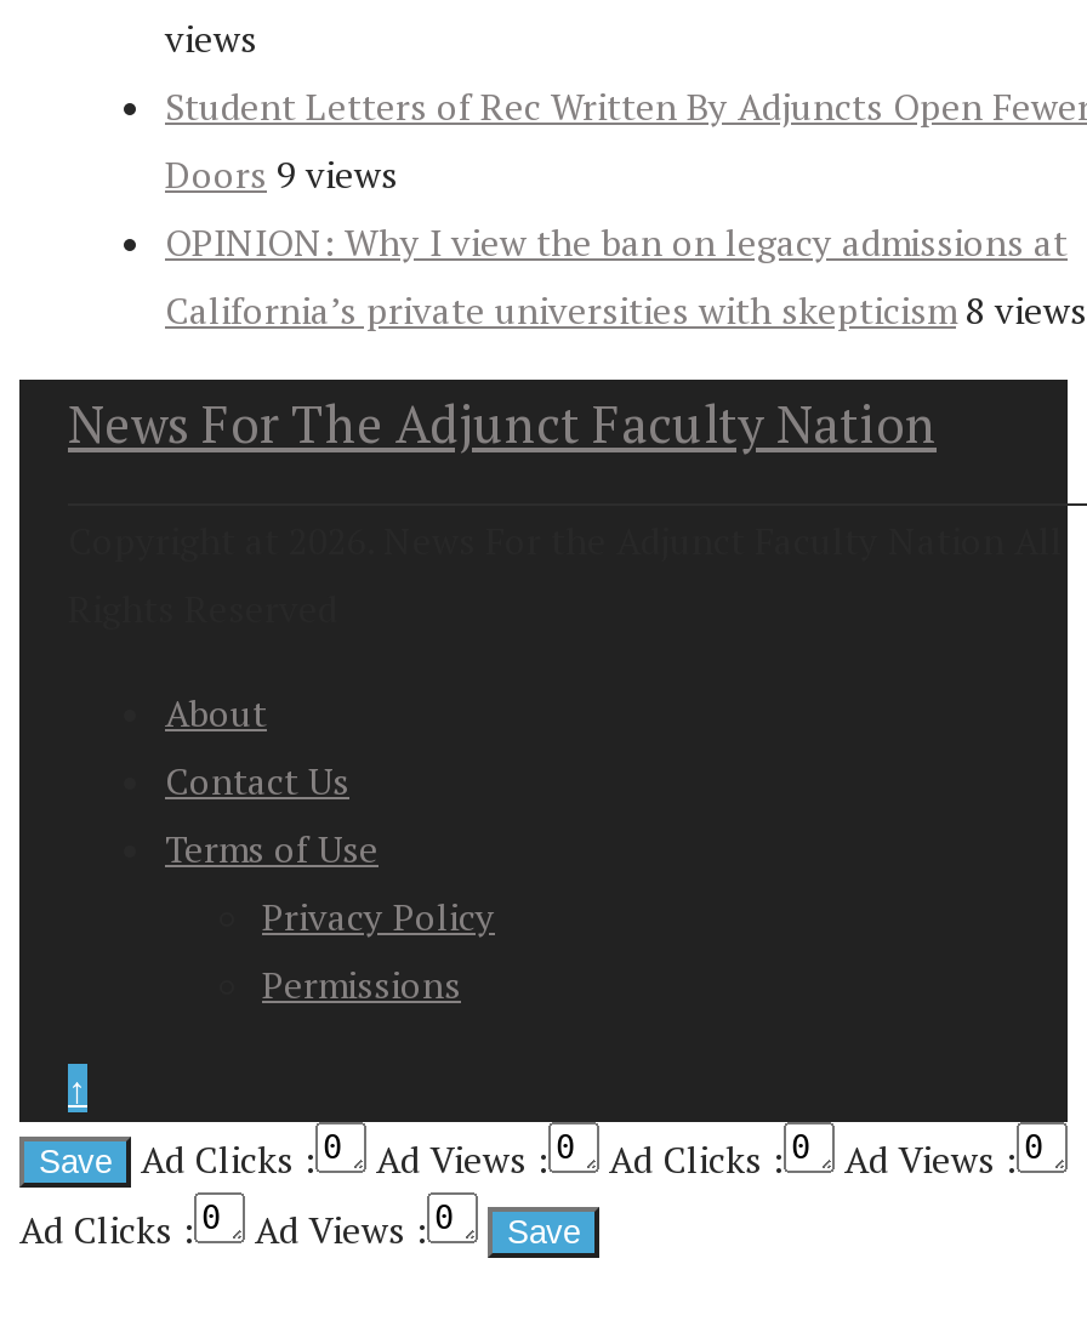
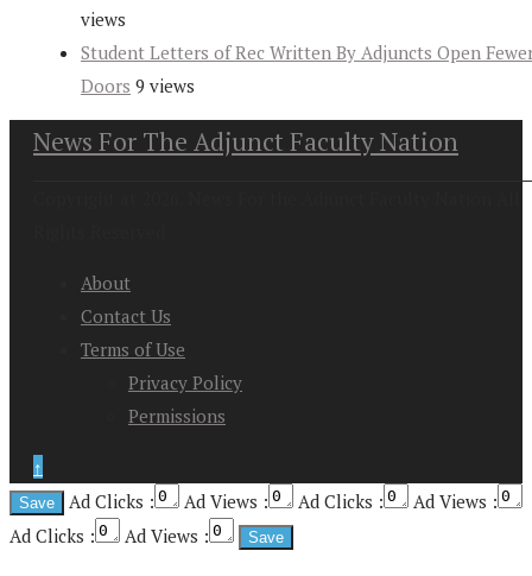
[165,218,1087,335] OPINION: Why I view the ban on legacy admissions at | California’s private universities with skepticism 8 views -> none

